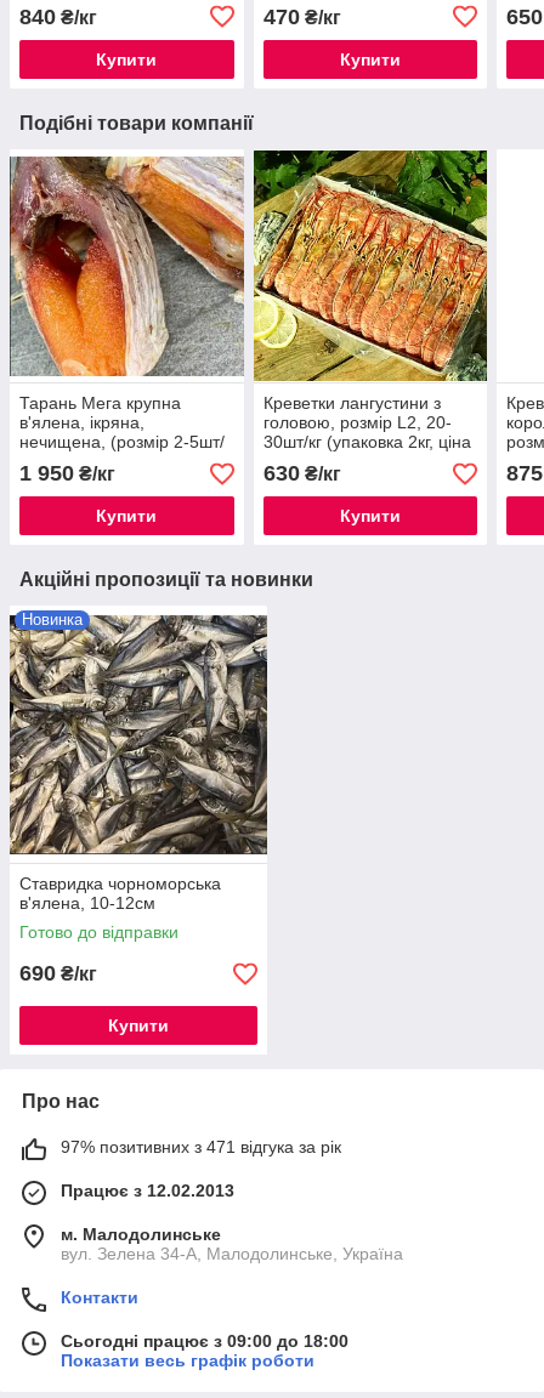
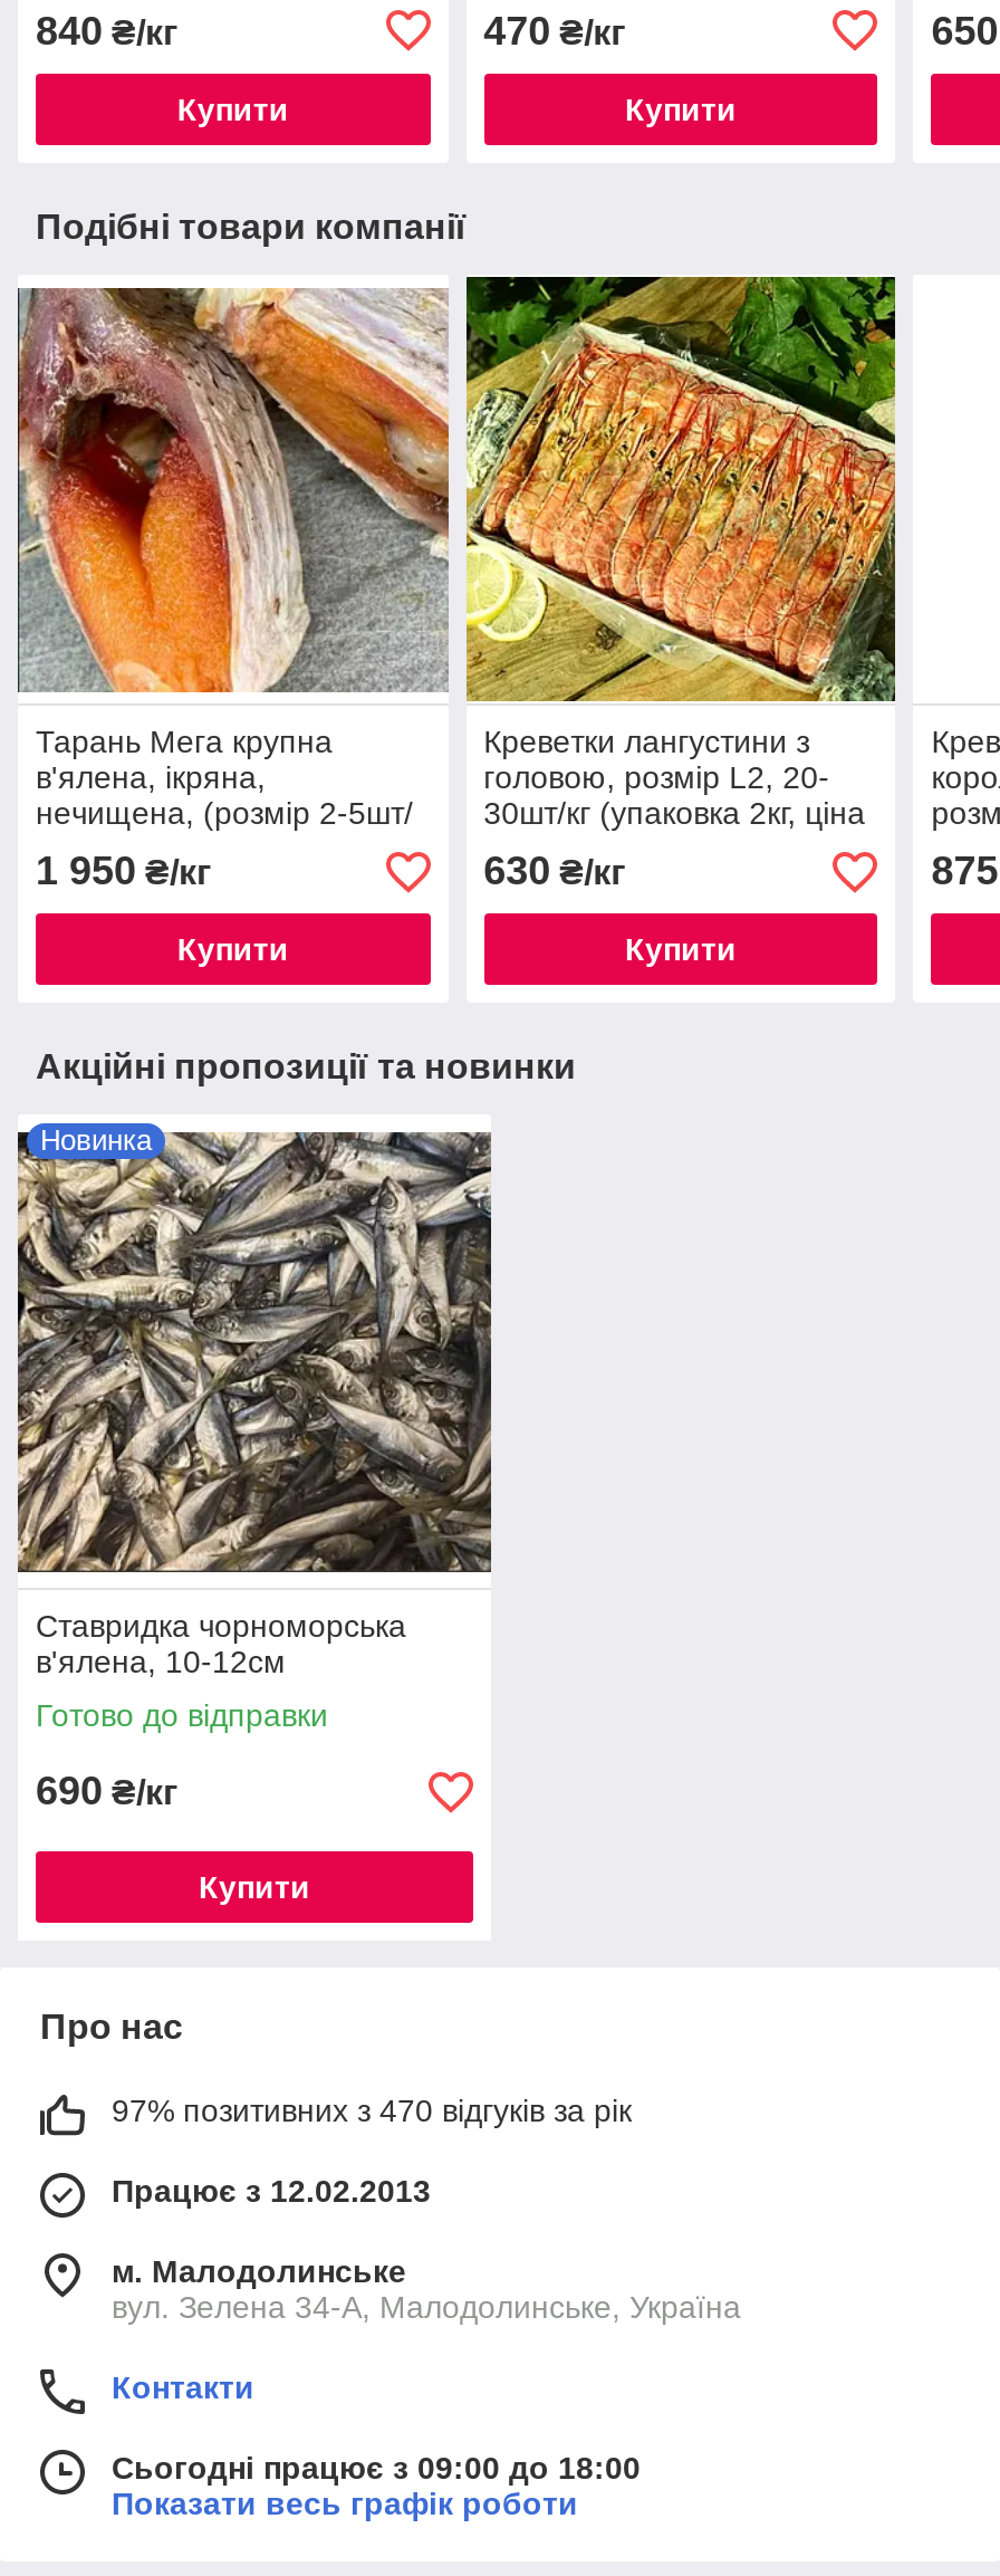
[61,1138,341,1157] 97% позитивних з 471 відгука за рік -> [112,2094,632,2129] 97% позитивних з 470 відгуків за рік

